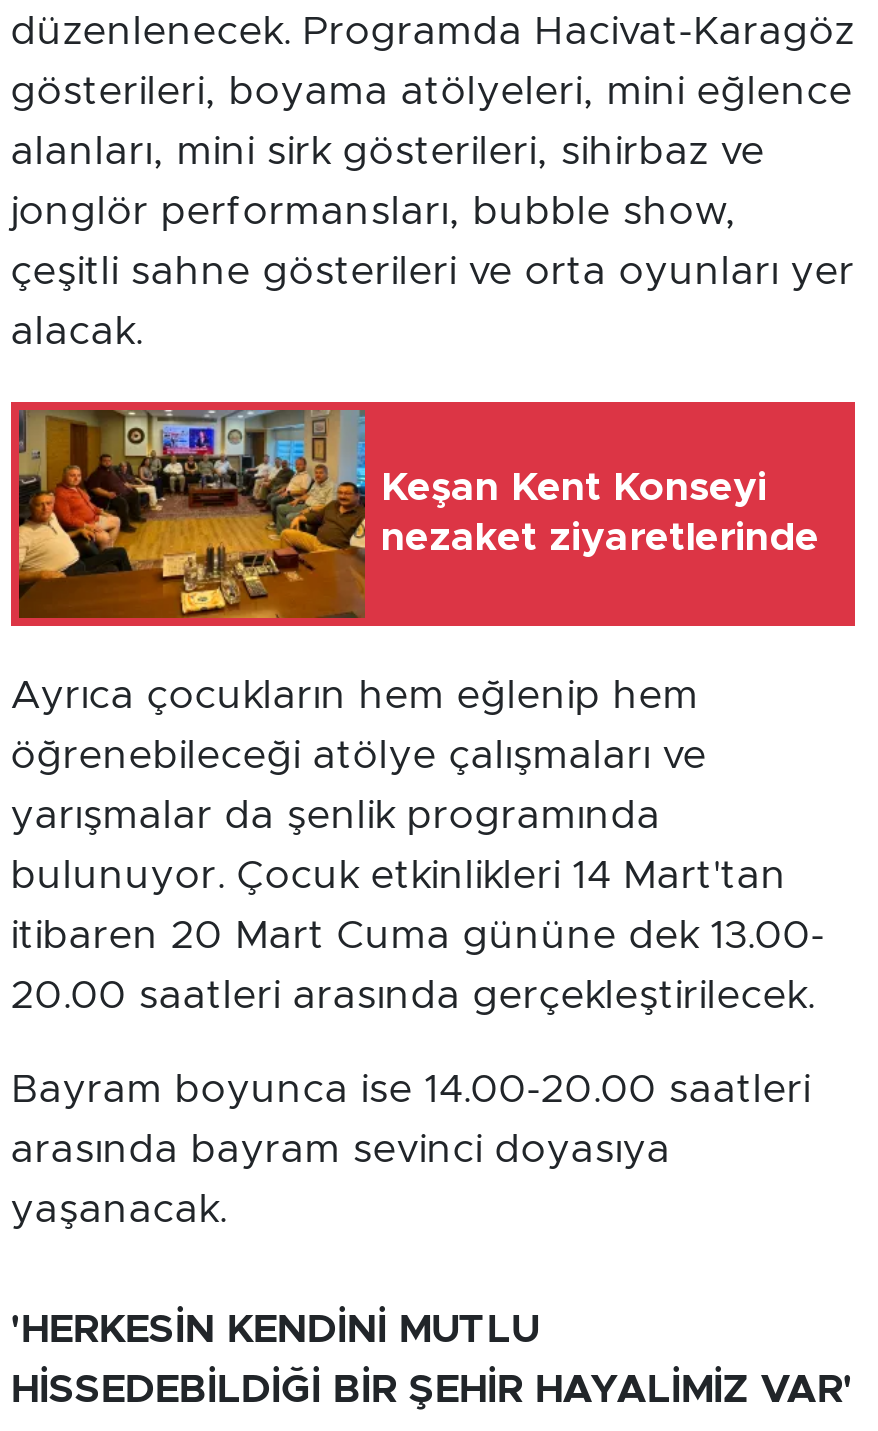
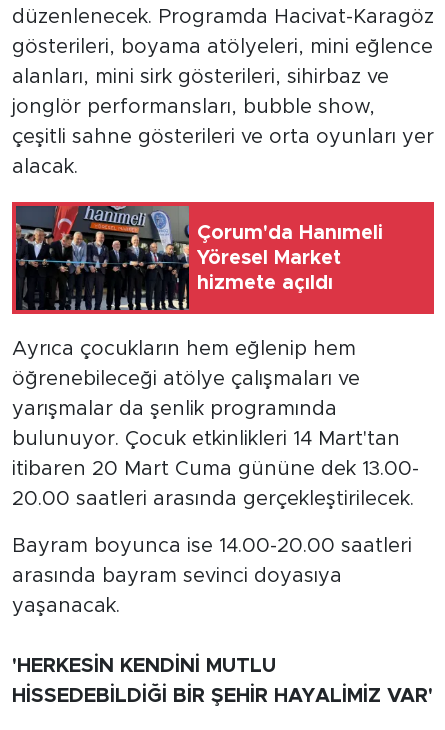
[17,408,819,620] [image] | Keşan Kent Konseyi | nezaket ziyaretlerinde -> [15,206,383,311] [image] | Çorum'da Hanımeli | Yöresel Market | hizmete açıldı

